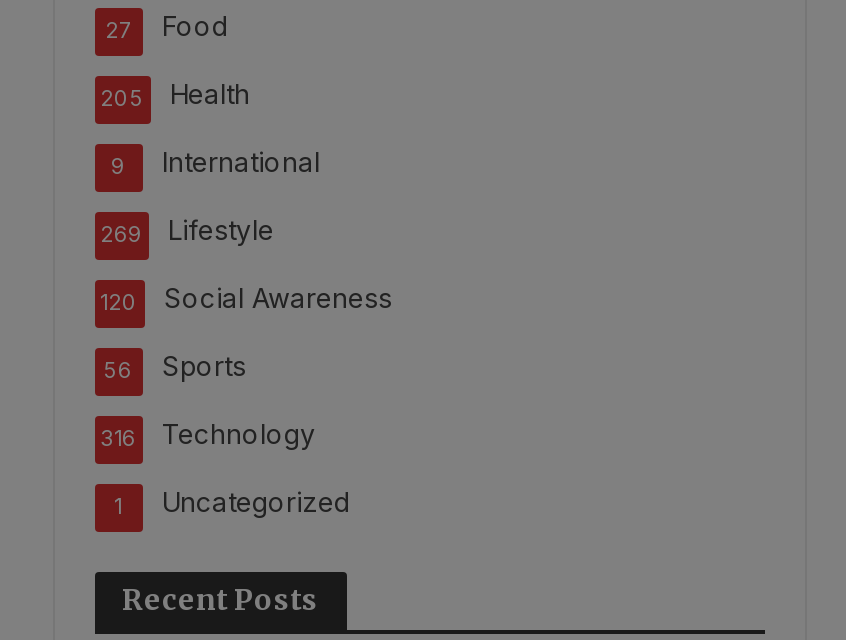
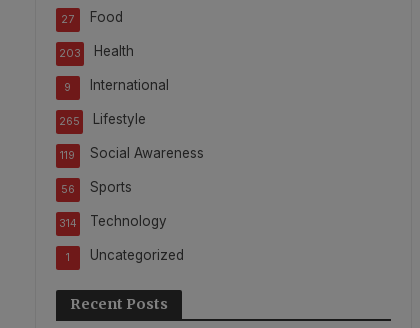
[100,77,250,111] 205 Health -> [58,42,133,59] 203 Health
[100,213,274,247] 269 Lifestyle -> [58,110,145,127] 265 Lifestyle
[100,281,392,315] 120 Social Awareness -> [60,144,203,161] 119 Social Awareness
[100,417,316,451] 316 Technology -> [58,212,166,229] 314 Technology

